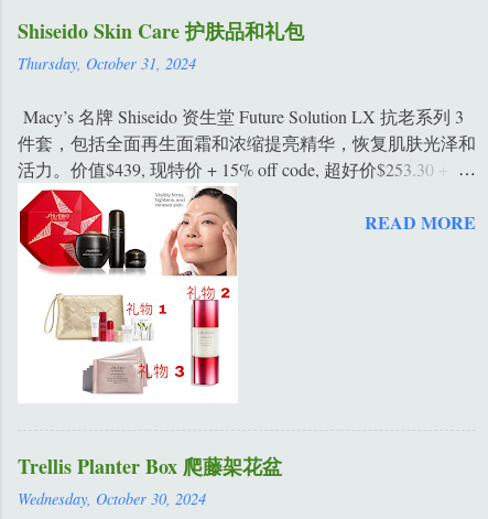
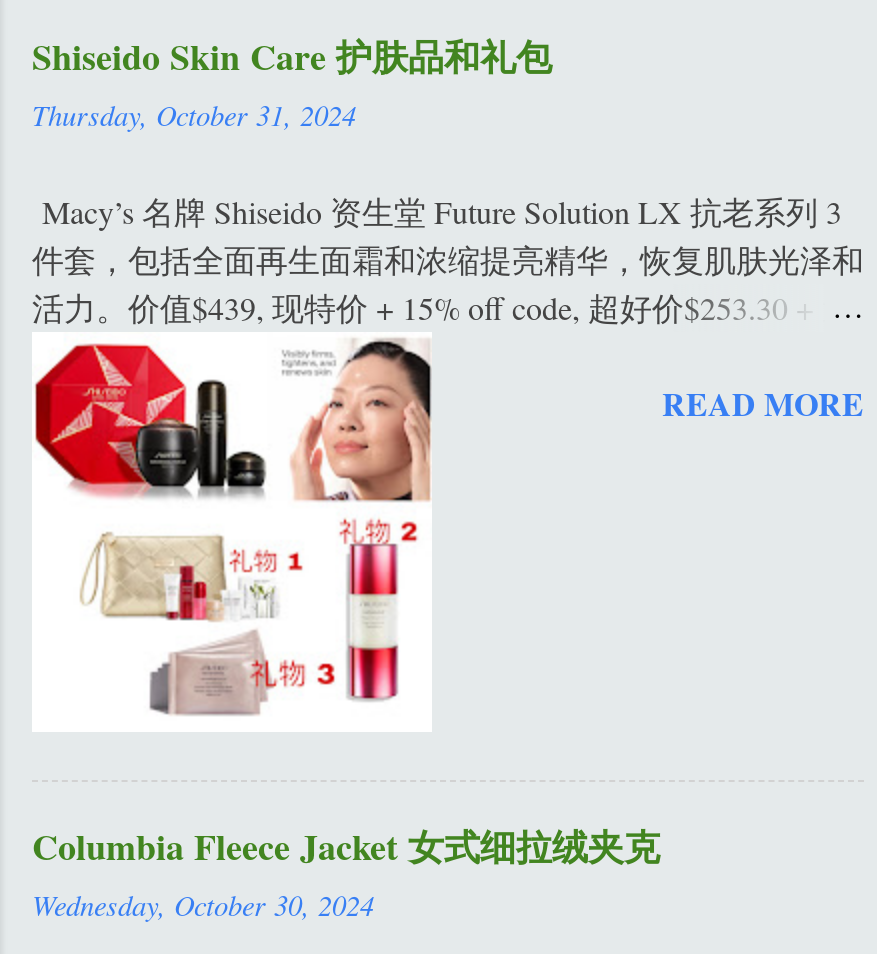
[18,452,282,480] Trellis Planter Box 爬藤架花盆 -> [32,820,660,872] Columbia Fleece Jacket 女式细拉绒夹克

